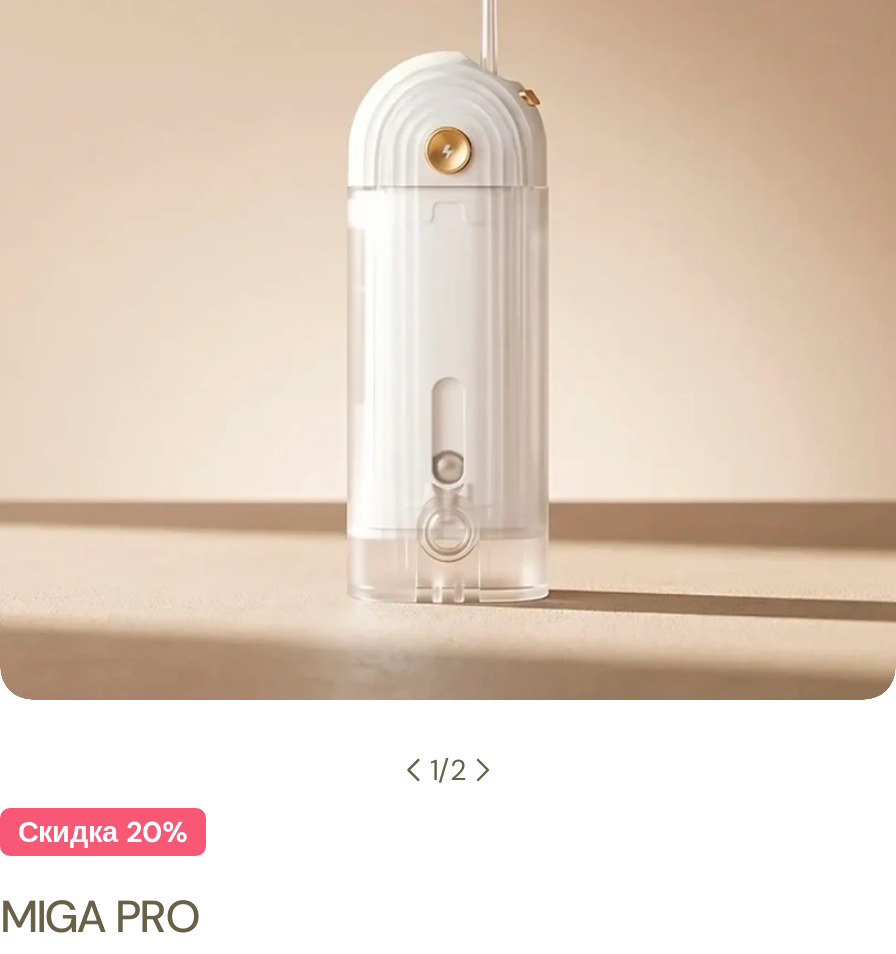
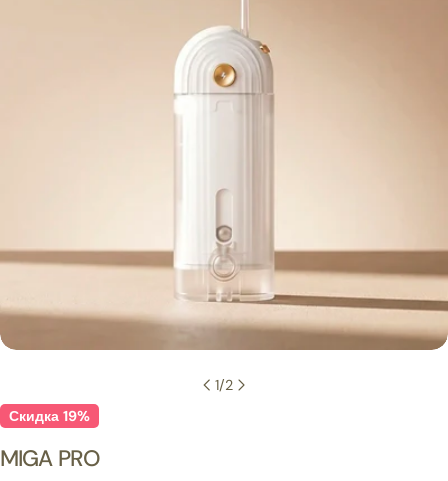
[18,813,188,849] Скидка 20% -> [9,407,90,425] Скидка 19%

